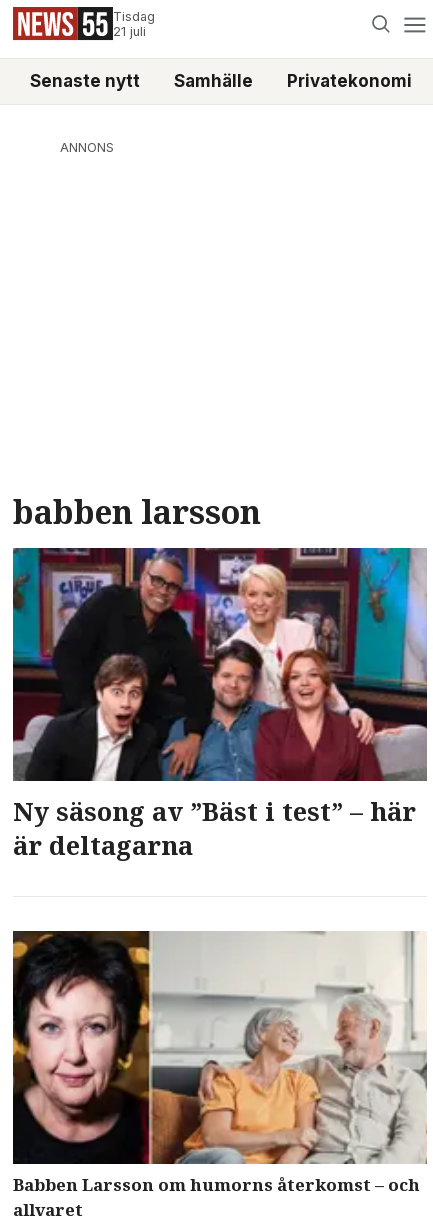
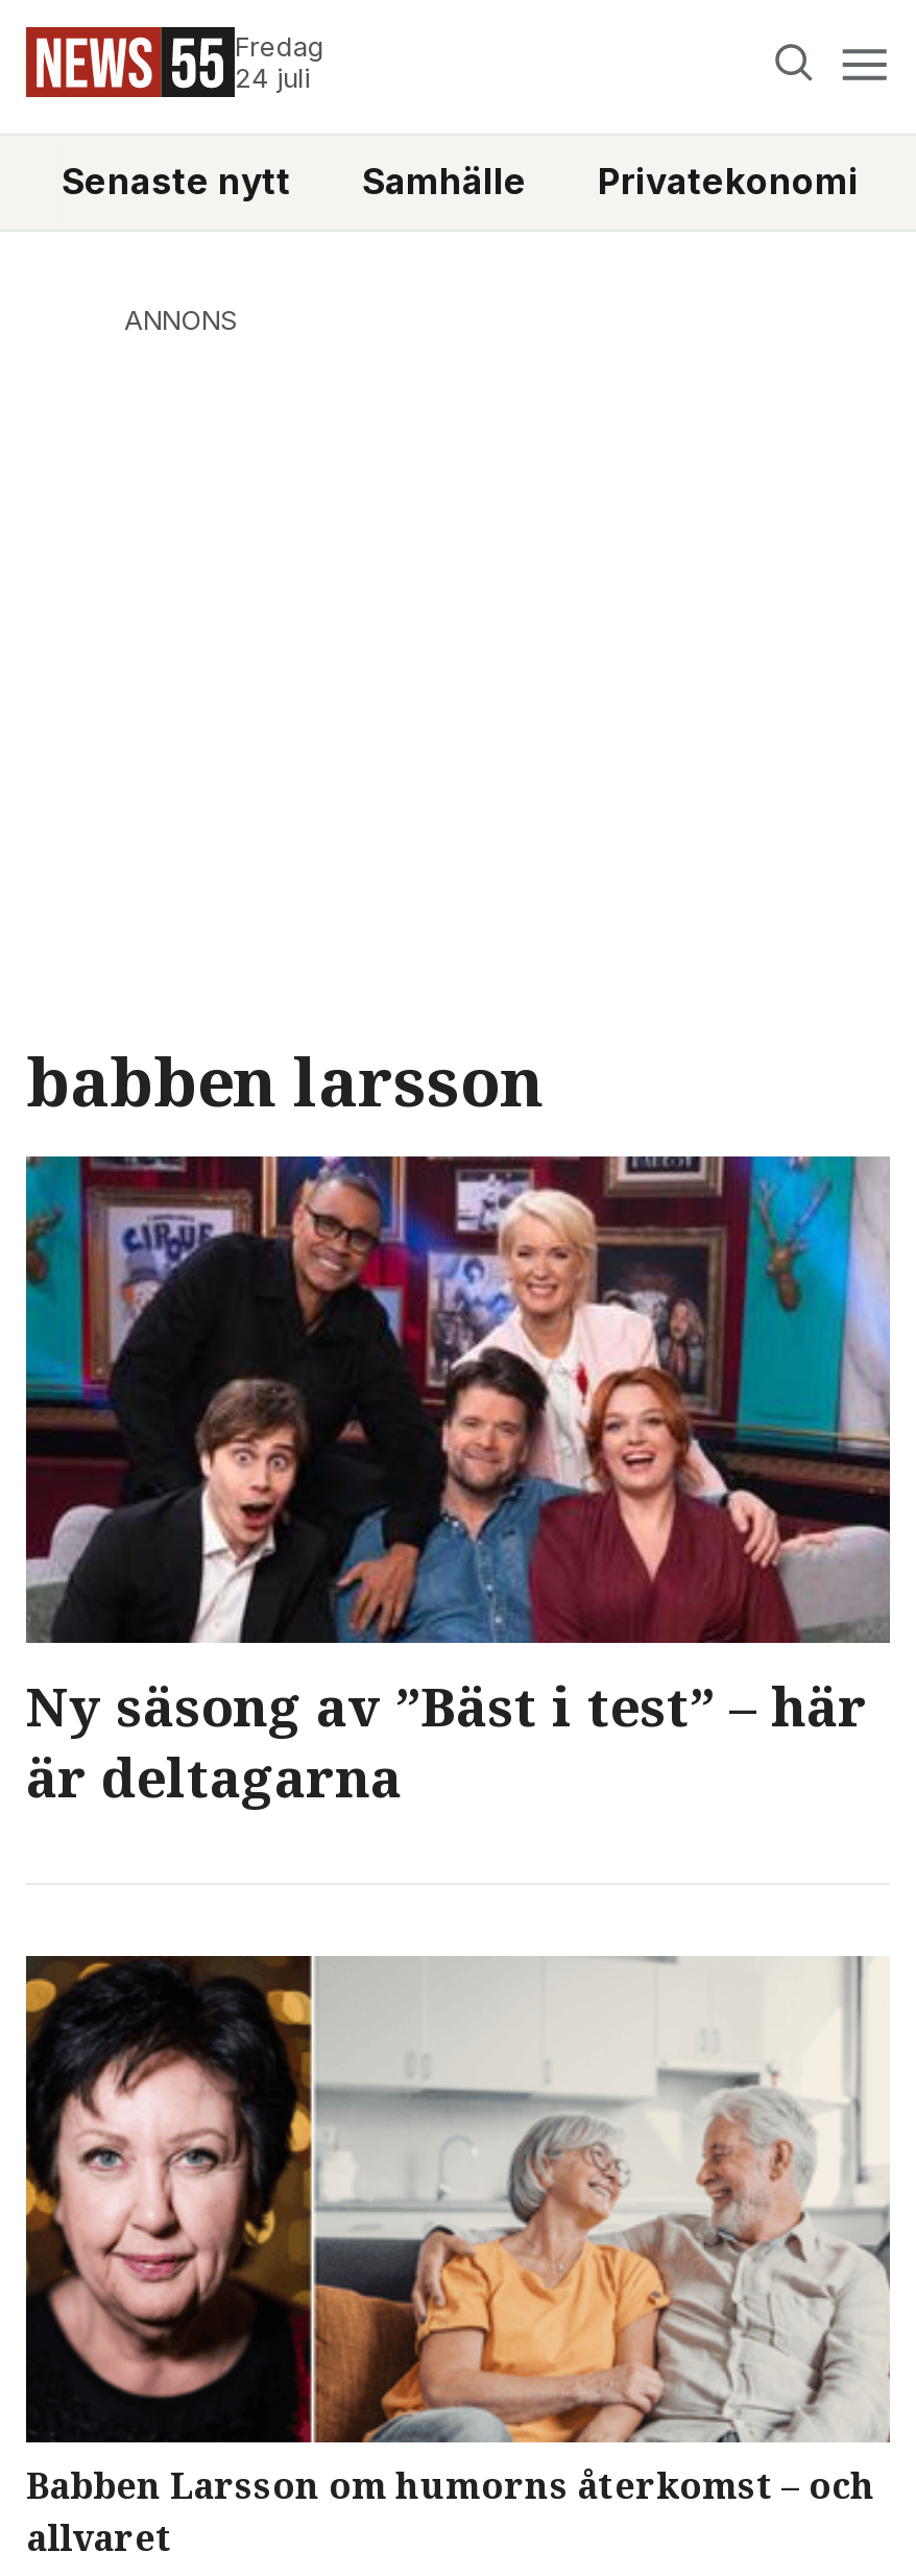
[113,9,155,39] Tisdag | 21 juli -> [235,31,324,94] Fredag | 24 juli

